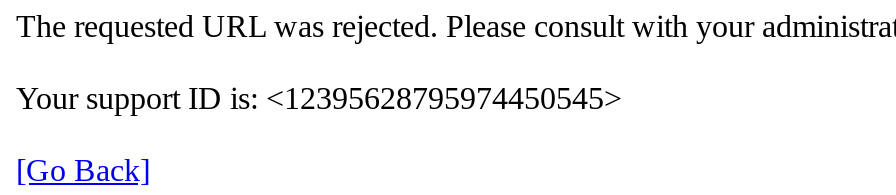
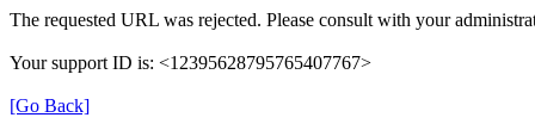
[16,81,622,115] Your support ID is: <12395628795974450545> -> [10,52,371,73] Your support ID is: <12395628795765407767>

